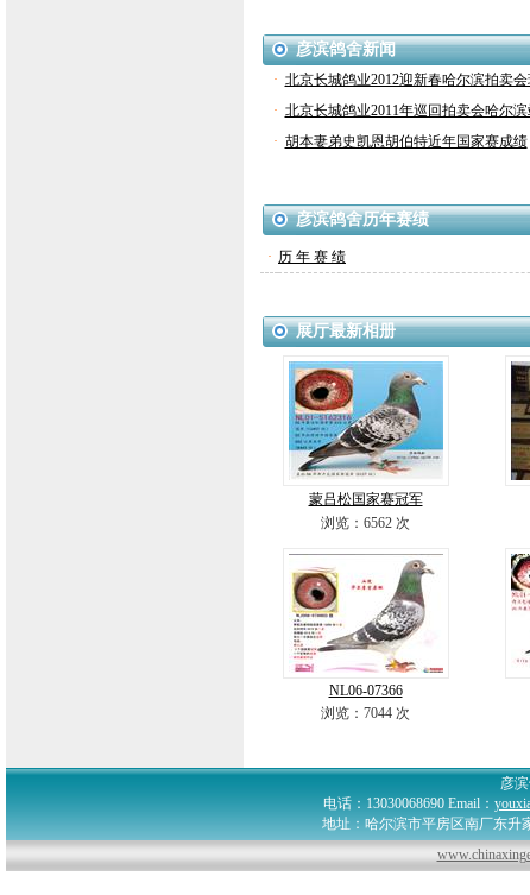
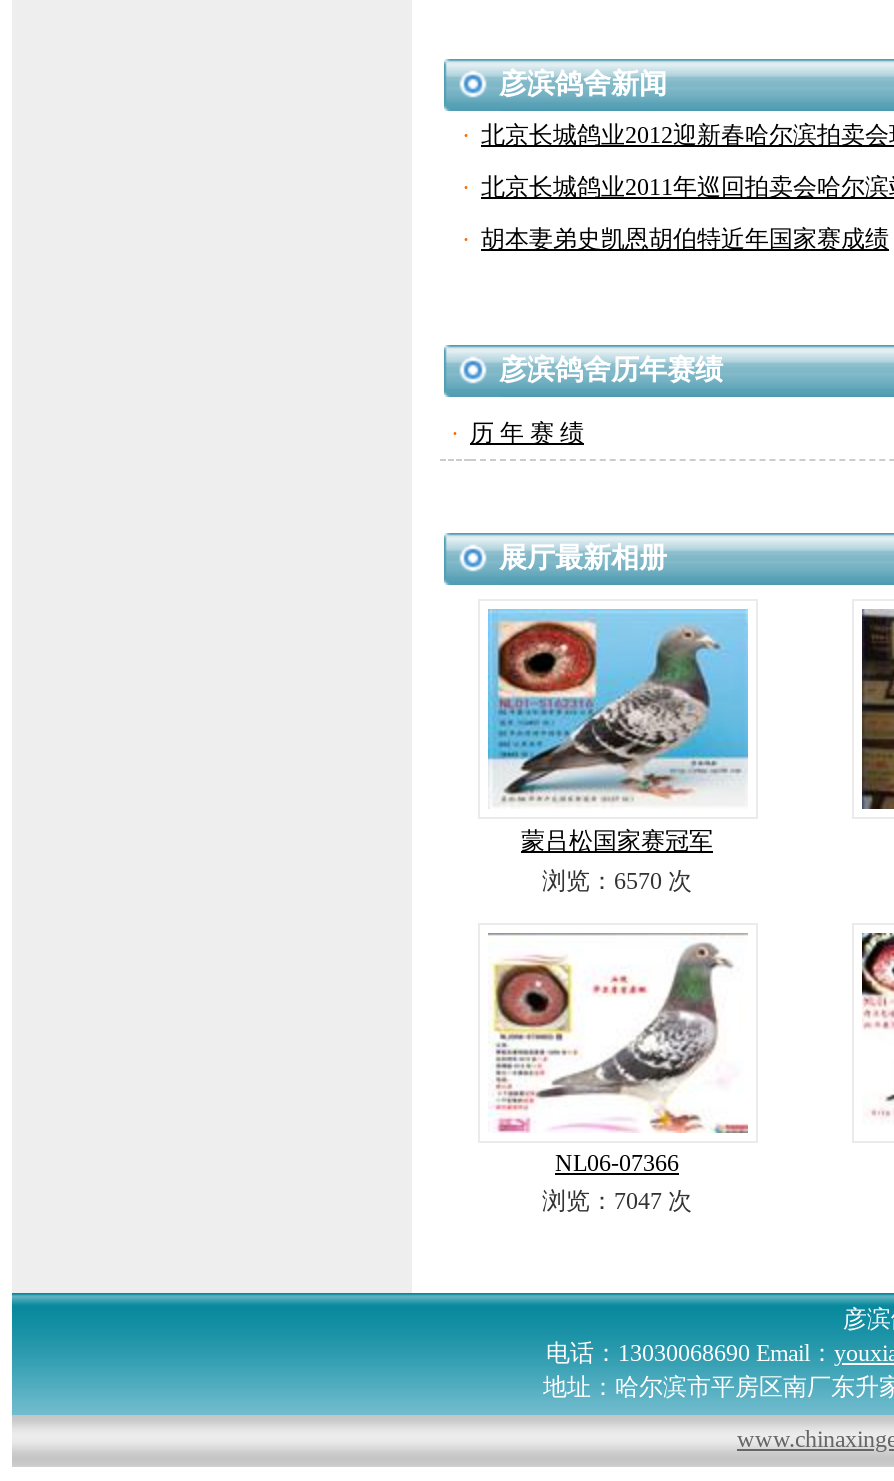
[321,515,410,531] 浏览：6562 次 -> [542,867,692,895] 浏览：6570 次
[321,705,410,721] 浏览：7044 次 -> [542,1187,692,1215] 浏览：7047 次

